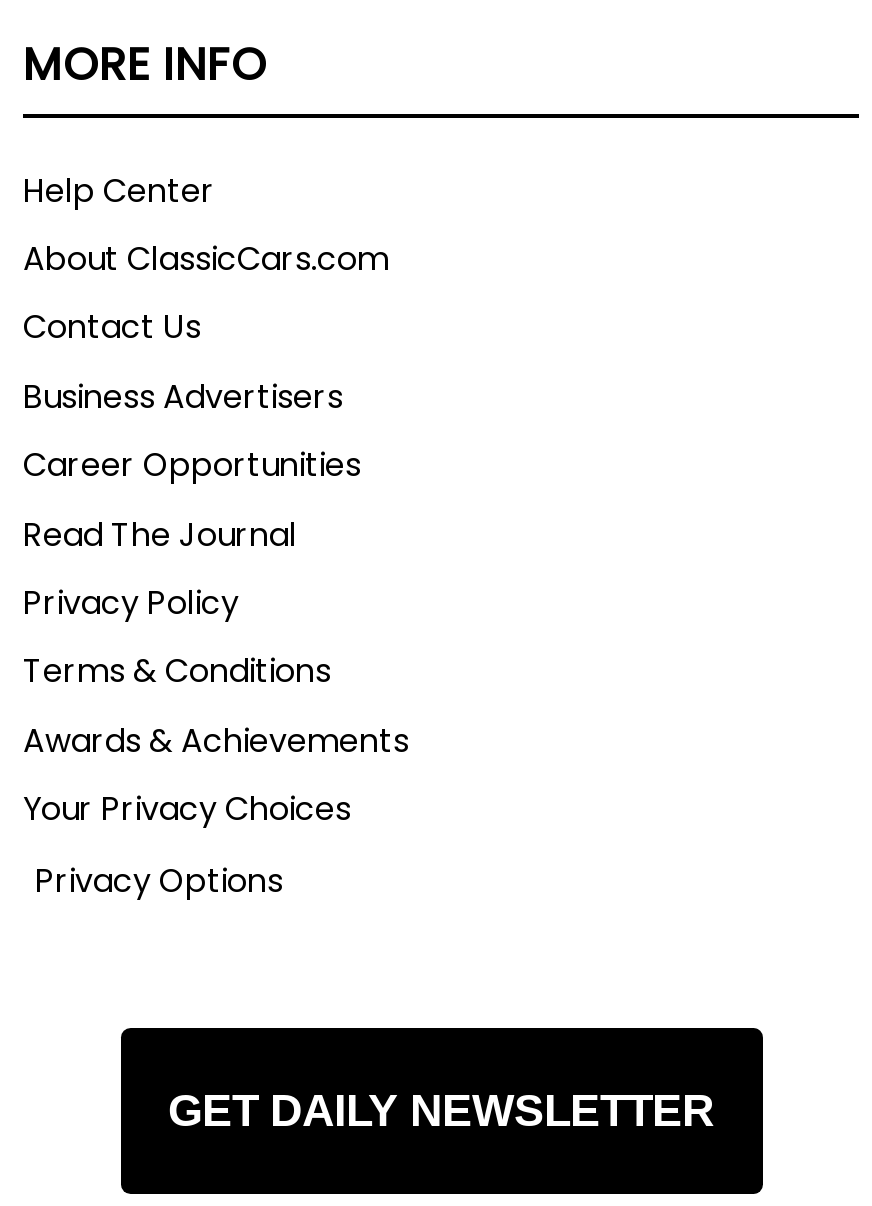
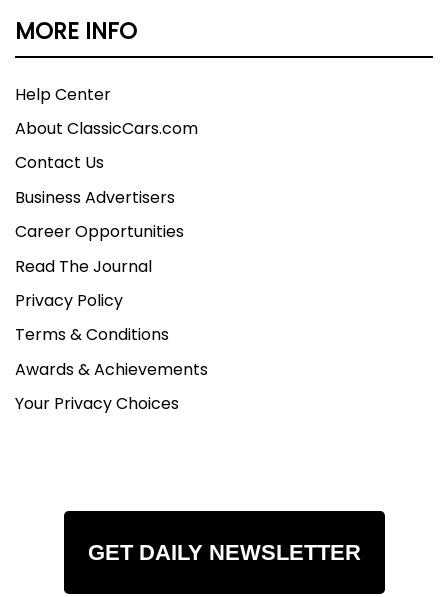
[35,857,283,903] Privacy Options -> none

